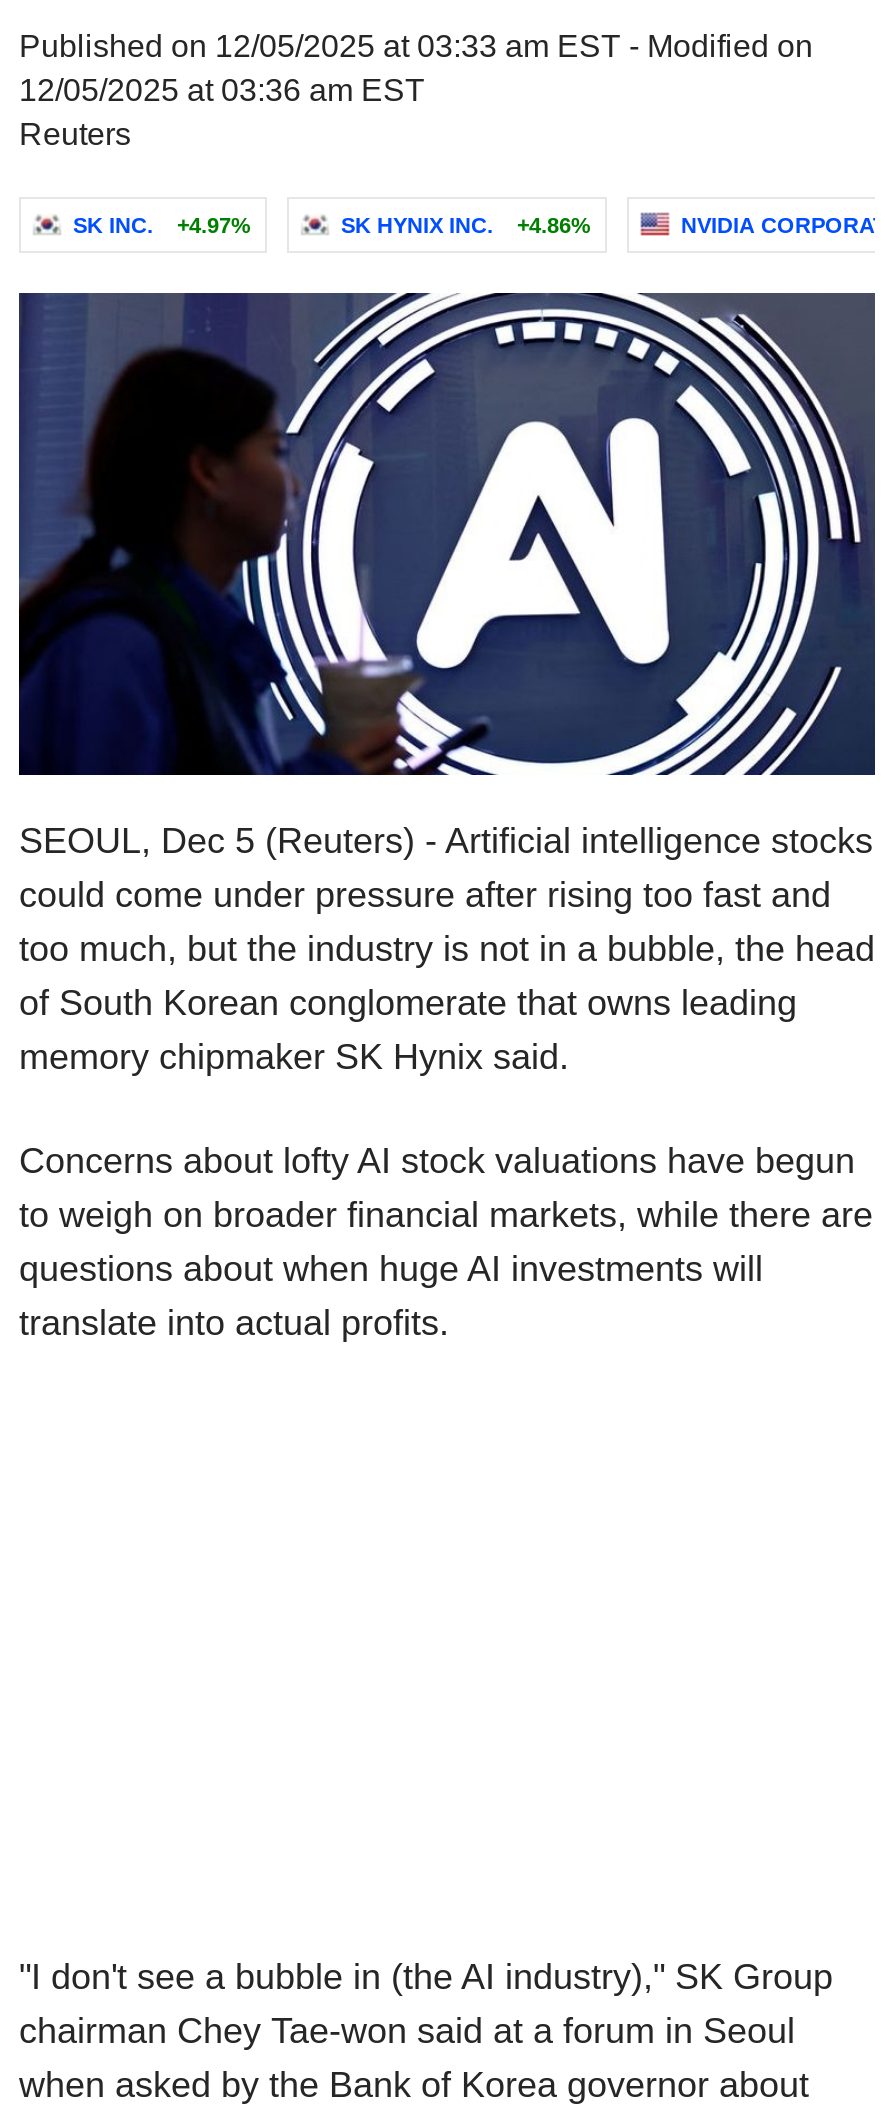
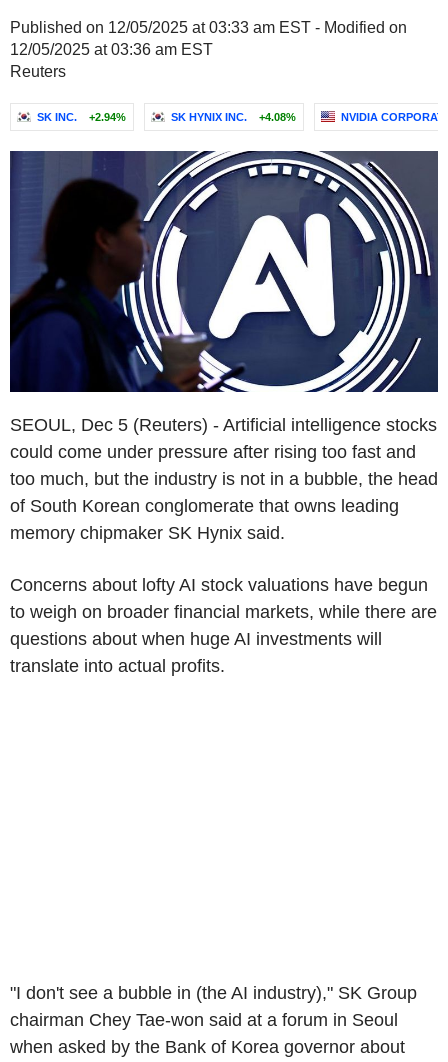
[73,213,251,237] SK INC. +4.97% -> [37,111,126,123] SK INC. +2.94%
[341,213,591,237] SK HYNIX INC. +4.86% -> [171,111,296,123] SK HYNIX INC. +4.08%

